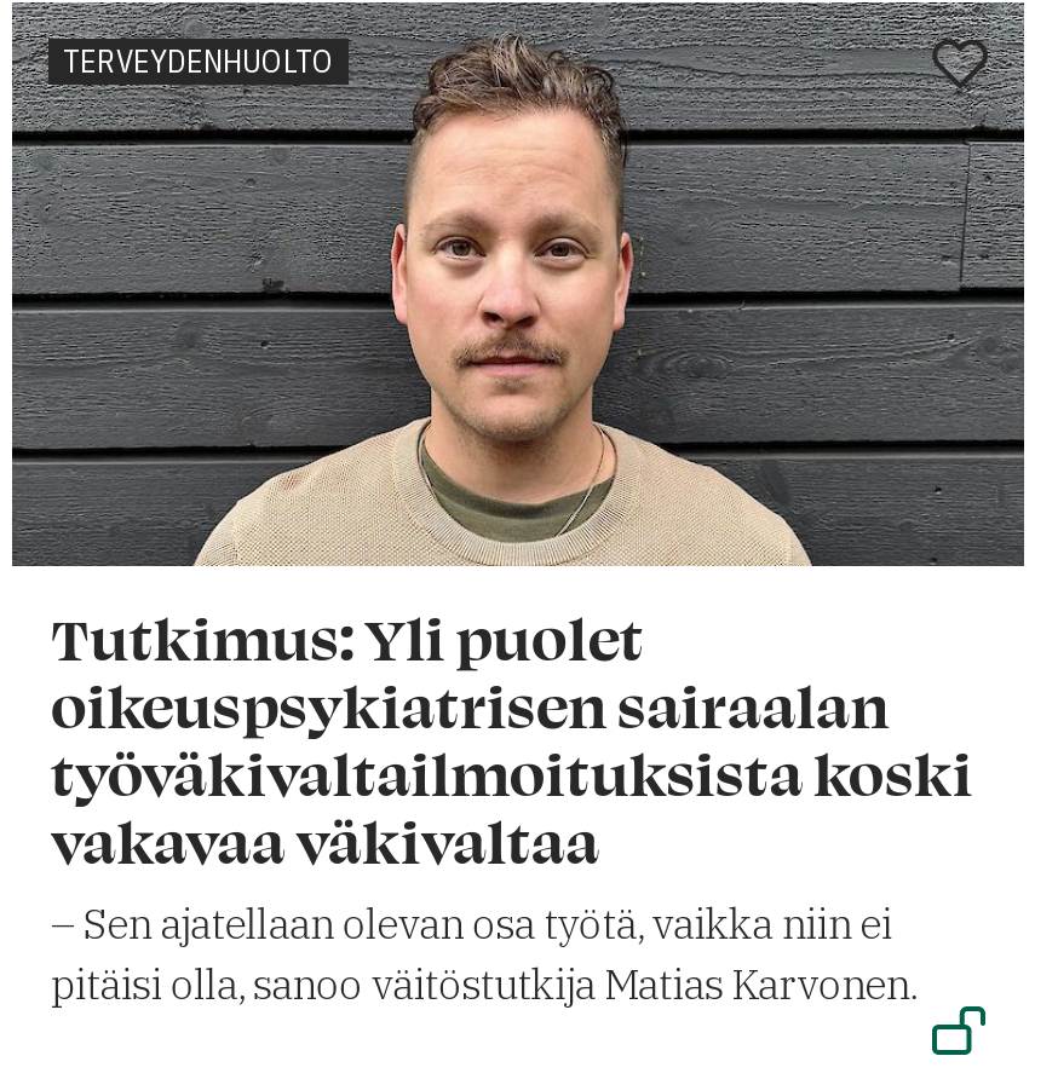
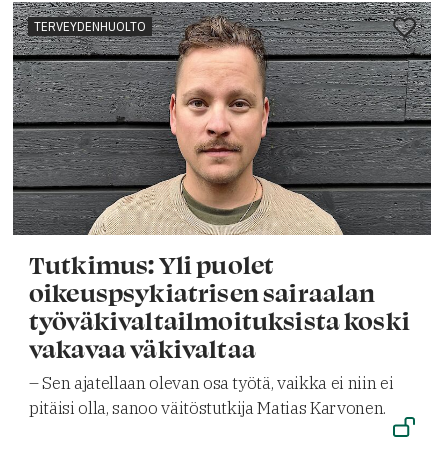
[51,897,892,950] – Sen ajatellaan olevan osa työtä, vaikka niin ei -> [29,372,393,394] – Sen ajatellaan olevan osa työtä, vaikka ei niin ei

